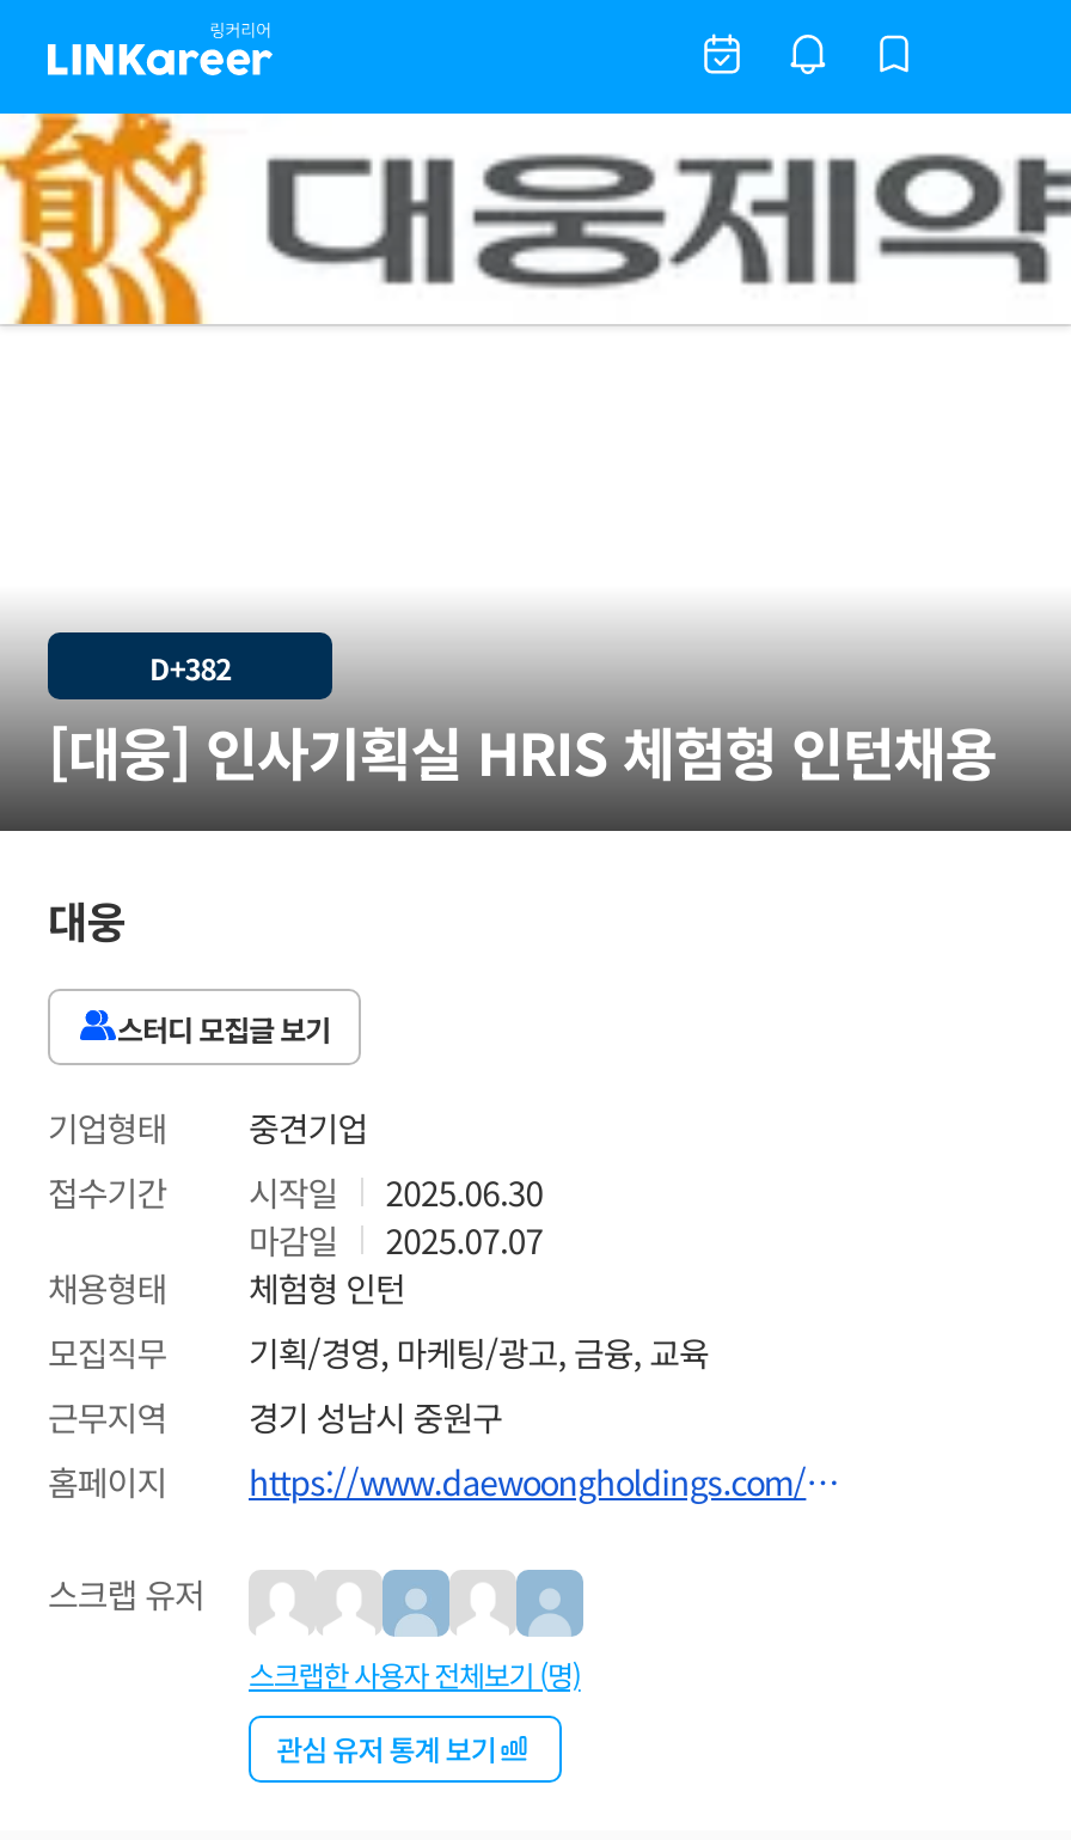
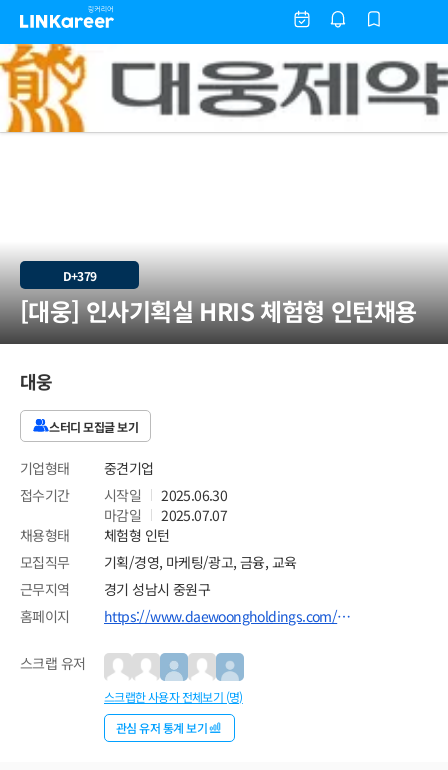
[149,646,231,686] D+382 -> [62,266,96,283] D+379

